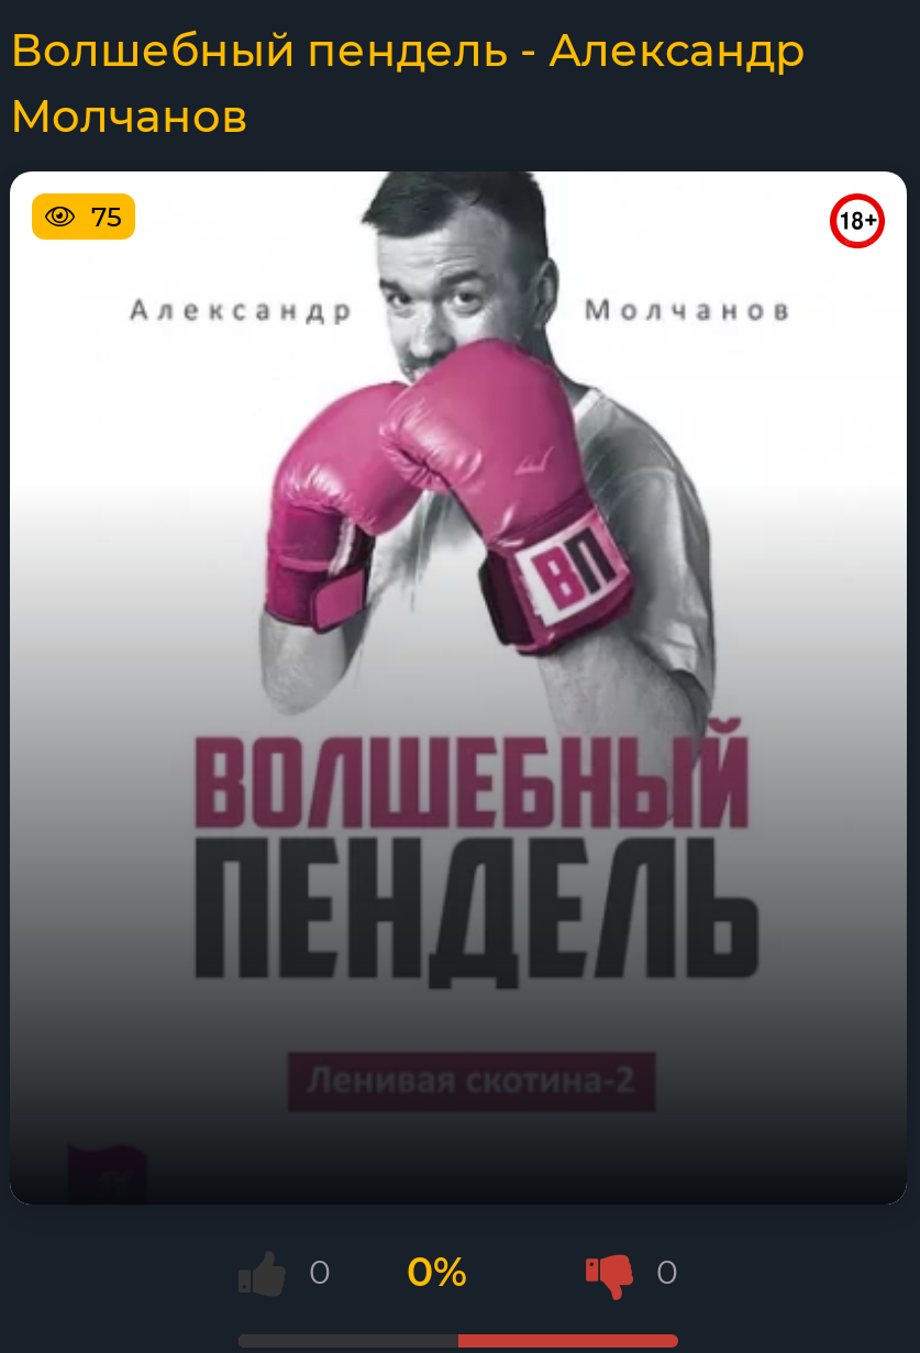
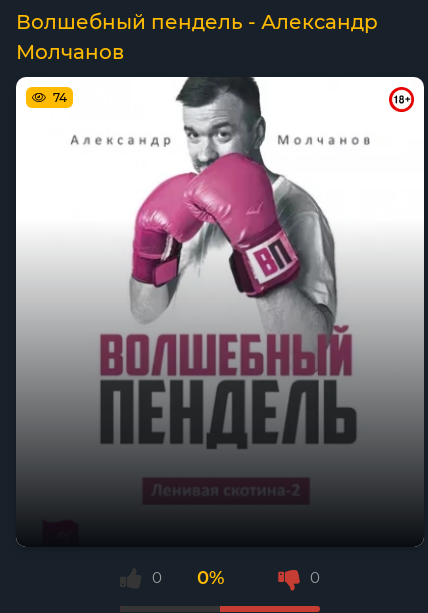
[91,200,122,233] 75 -> [53,90,67,105] 74

